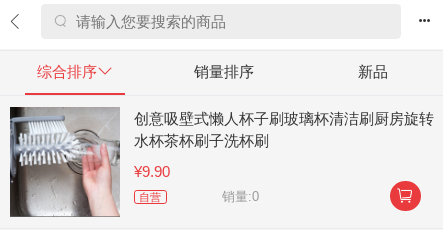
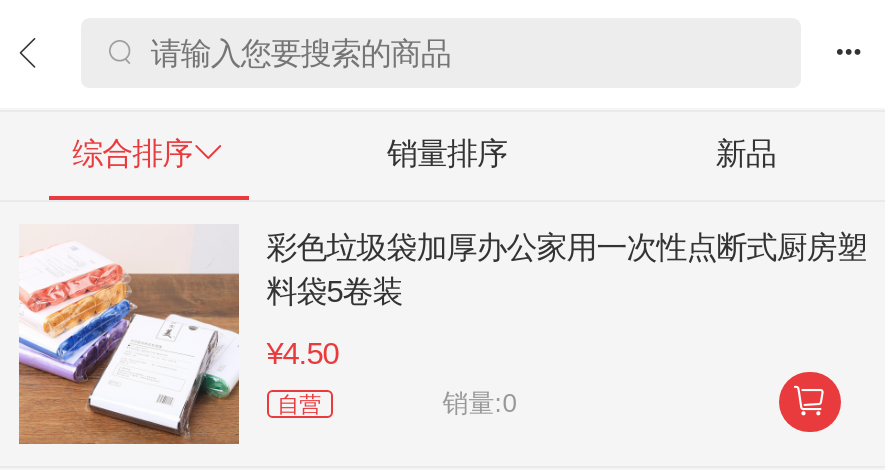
[9,106,434,218] [image] | 创意吸壁式懒人杯子刷玻璃杯清洁刷厨房旋转 | 水杯茶杯刷子洗杯刷 -> [17,224,867,446] [image] | 彩色垃圾袋加厚办公家用一次性点断式厨房塑 | 料袋5卷装
[134,163,170,180] ¥9.90 -> [267,336,339,370] ¥4.50

